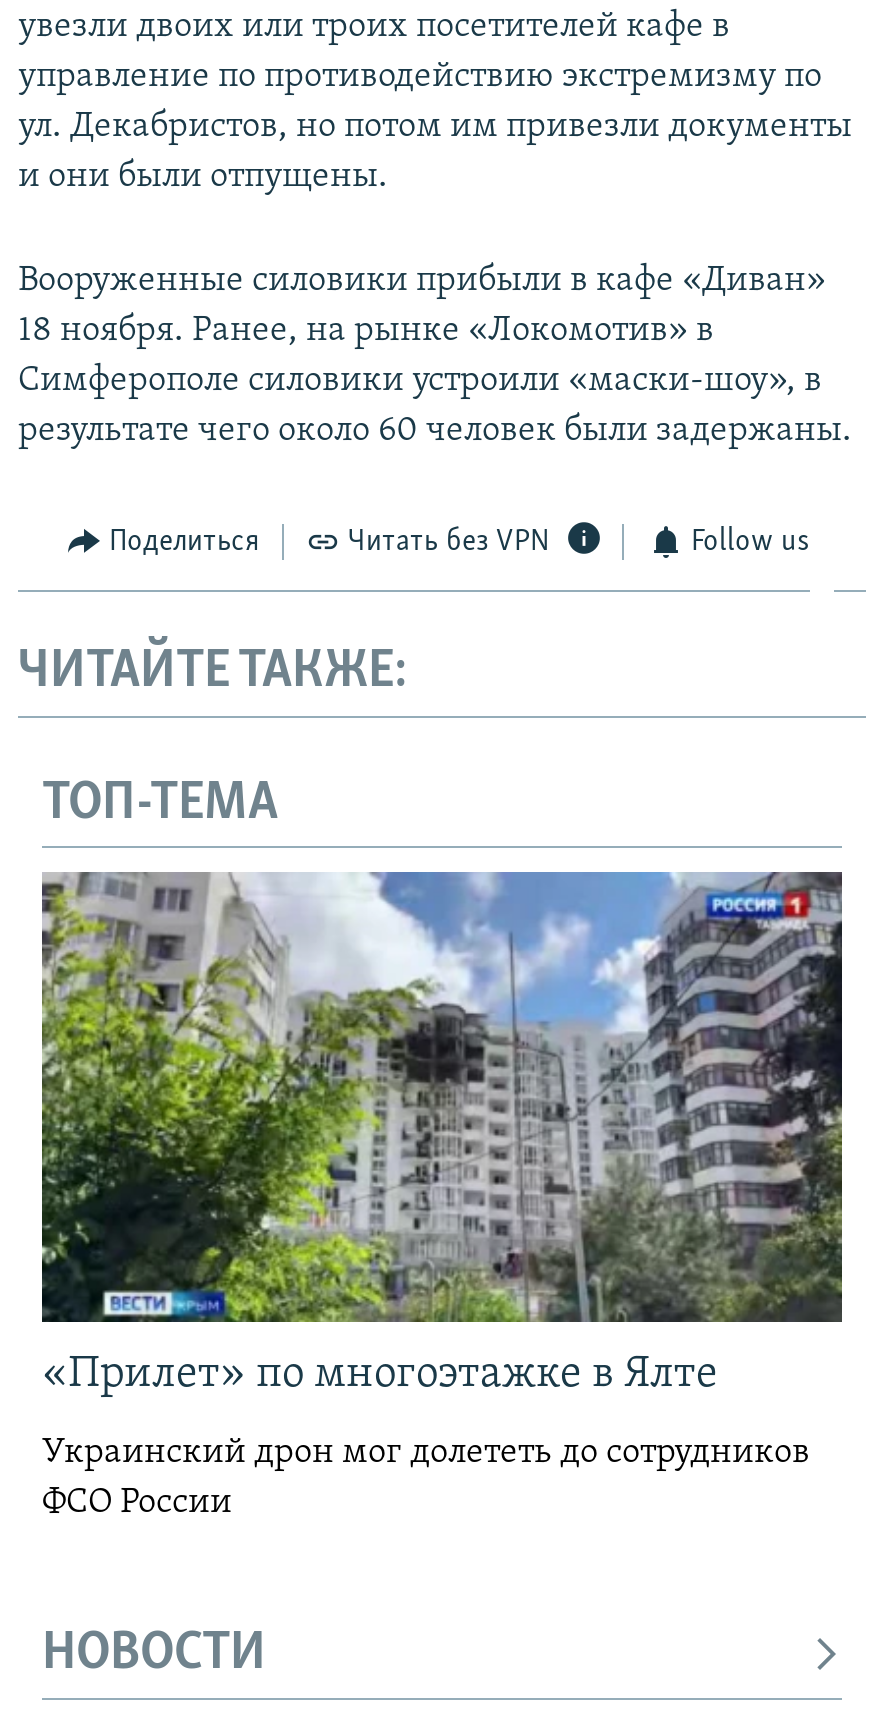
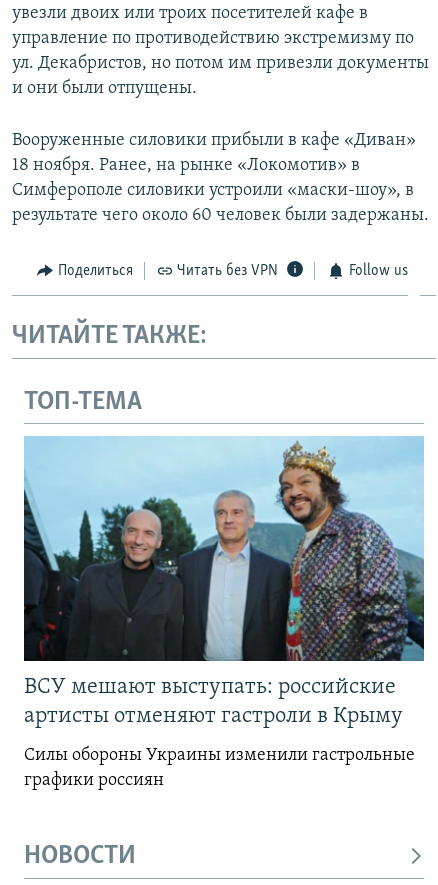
[40,870,844,1399] [image] | «Прилет» по многоэтажке в Ялте -> [24,436,425,728] [image] | ВСУ мешают выступать: российские | артисты отменяют гастроли в Крыму
[42,1435,810,1523] Украинский дрон мог долететь до сотрудников | ФСО России -> [24,746,415,790] Силы обороны Украины изменили гастрольные | графики россиян

